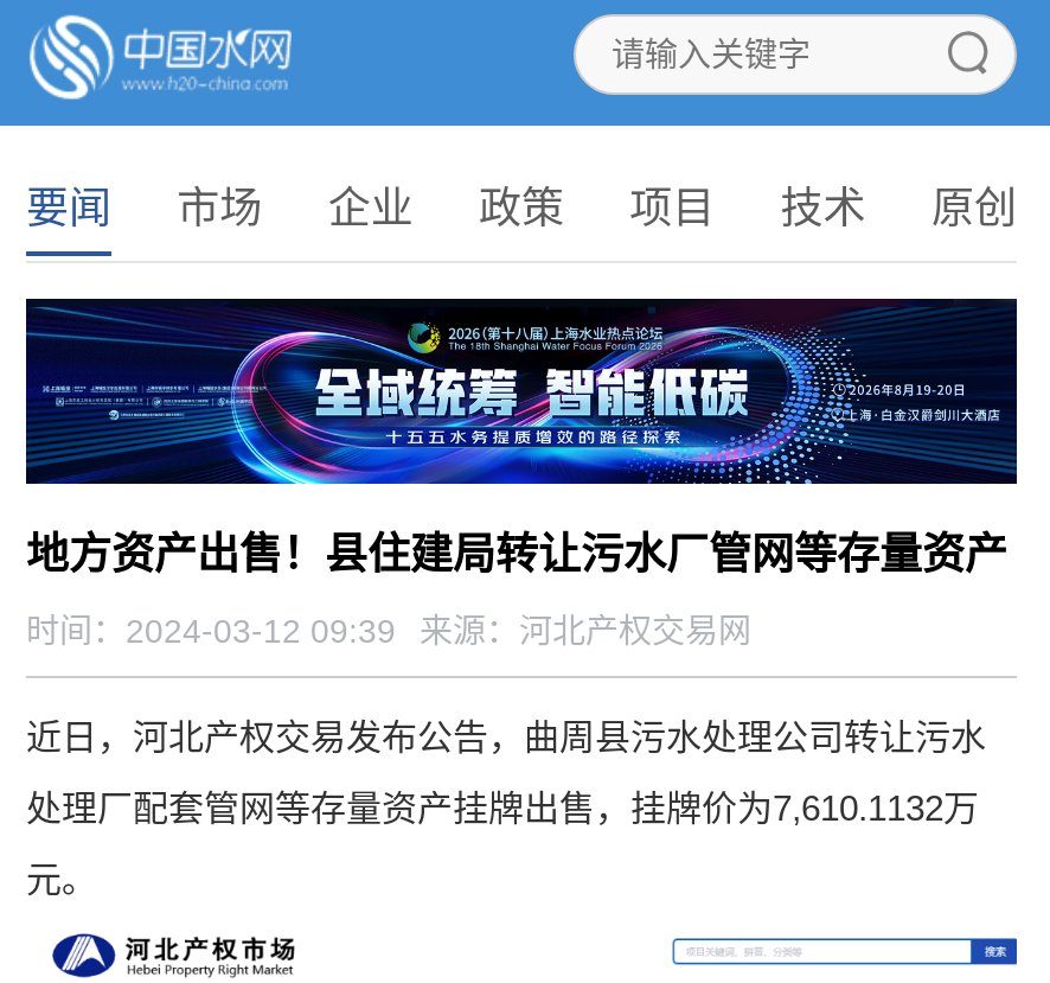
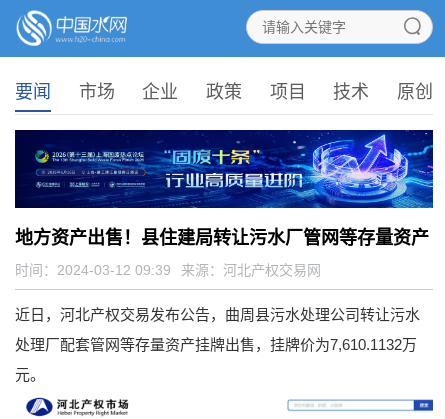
[26,299,1019,486] [image] -> [17,130,434,209] [image]

